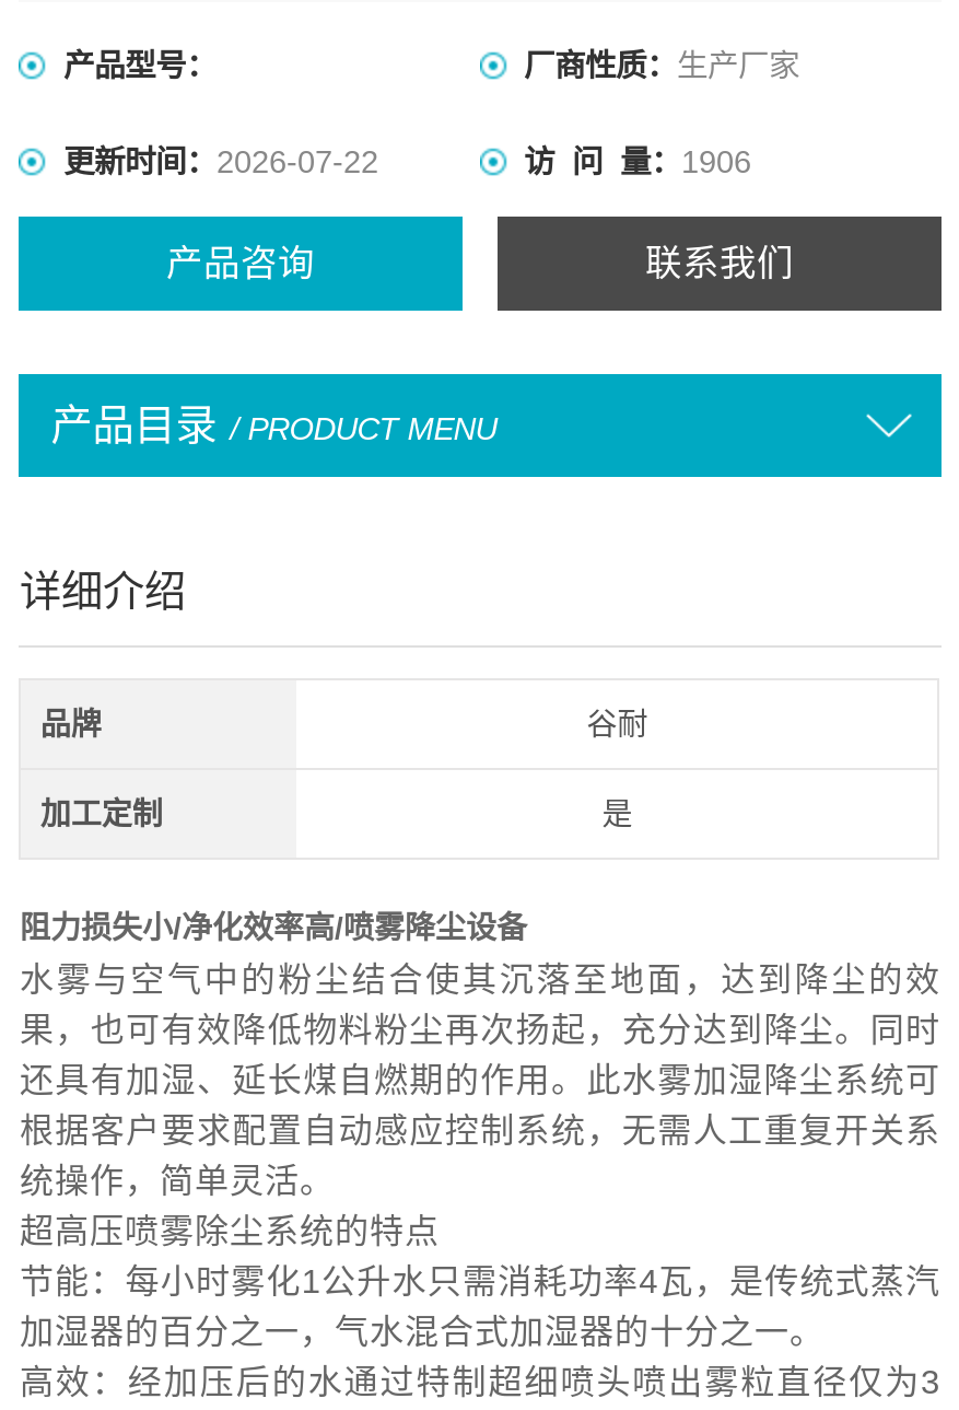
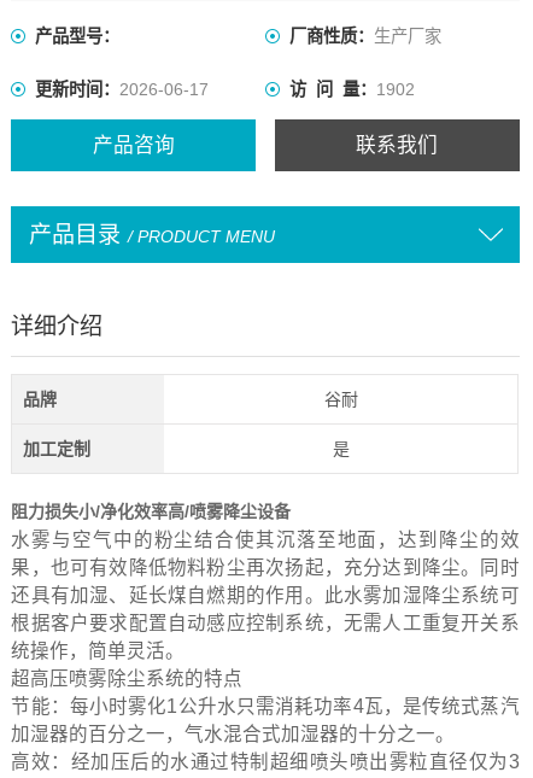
[63,145,378,180] 更新时间：2026-07-22 -> [35,80,209,99] 更新时间：2026-06-17
[524,145,751,180] 访 问 量：1906 -> [289,80,415,99] 访 问 量：1902

